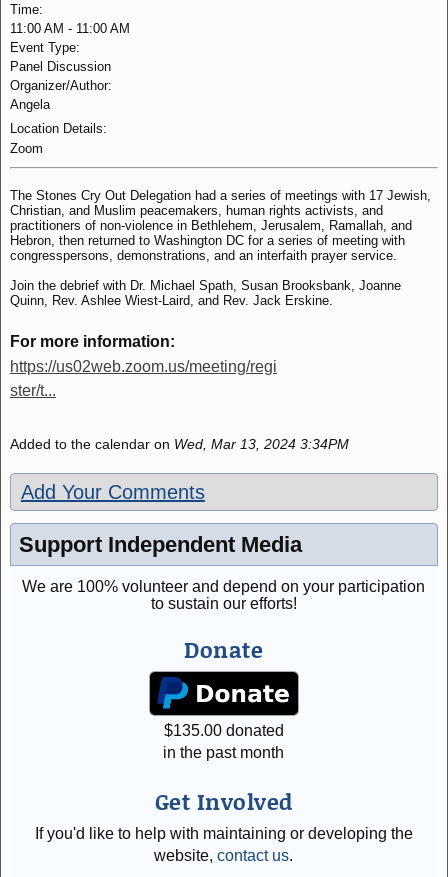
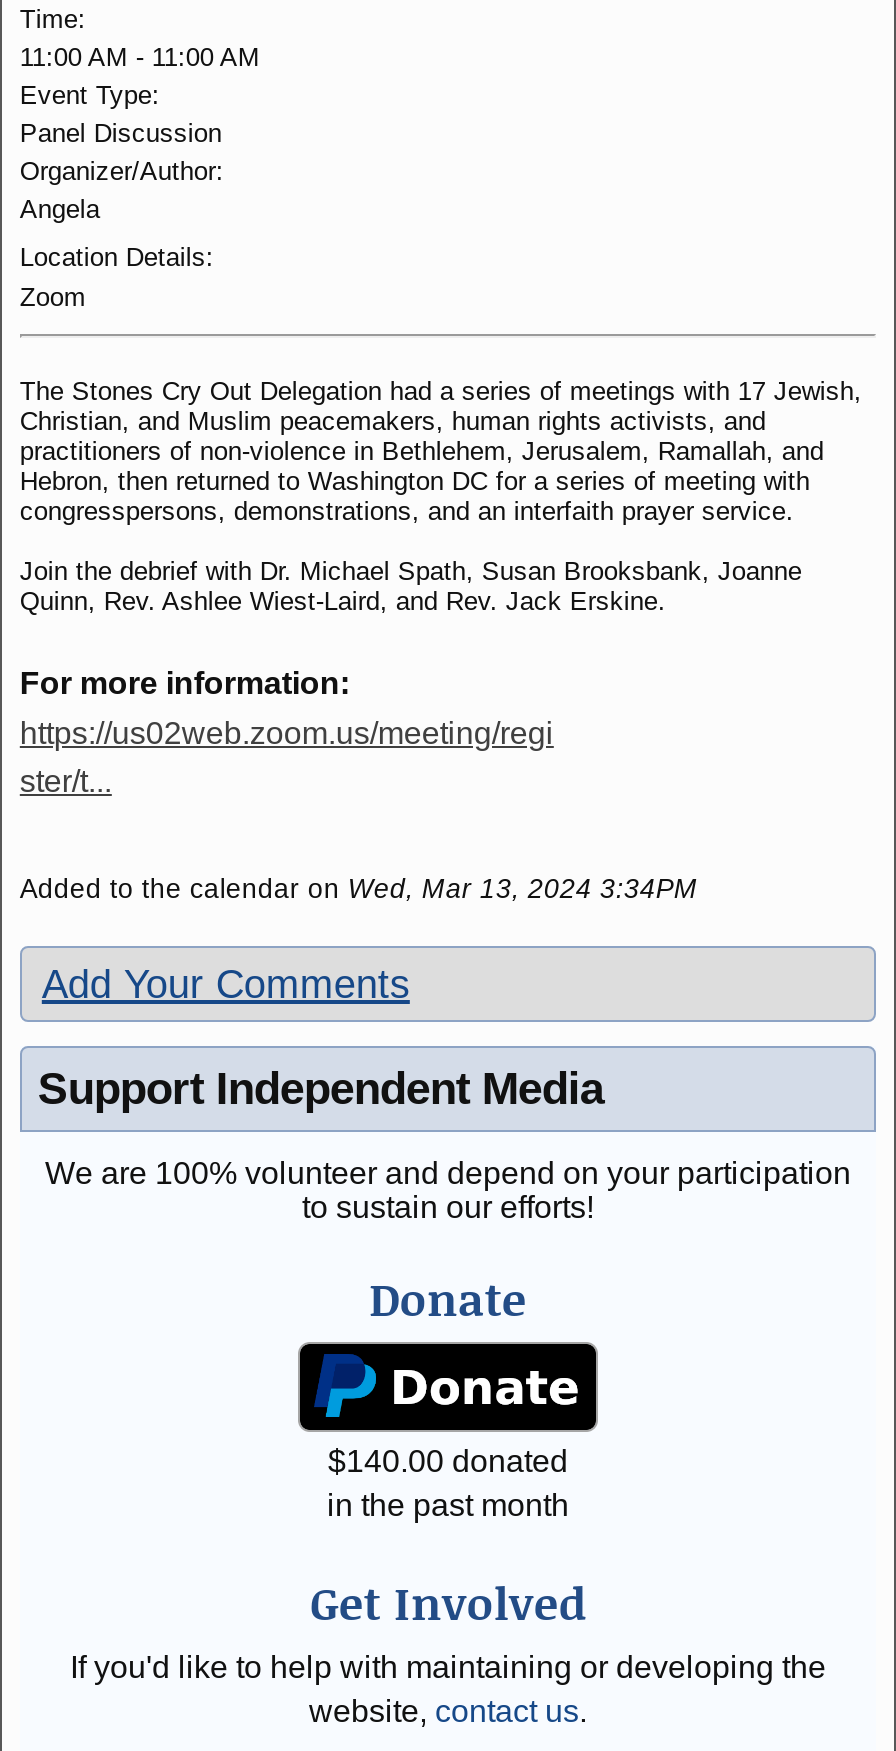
[164,722,284,739] $135.00 donated -> [328,1443,568,1477] $140.00 donated

